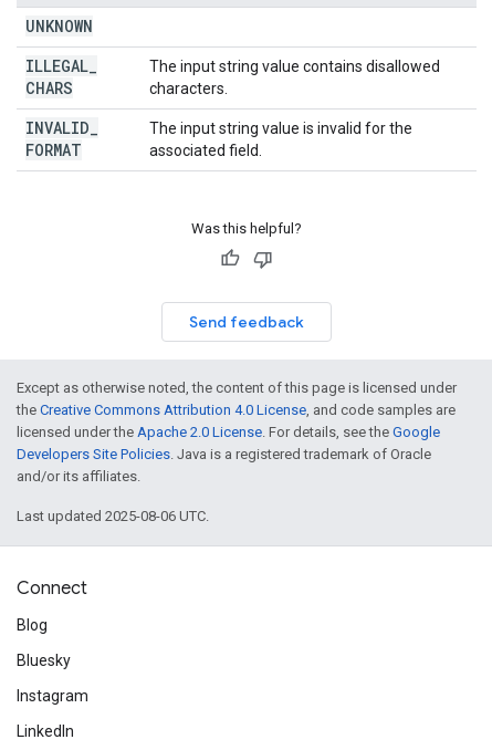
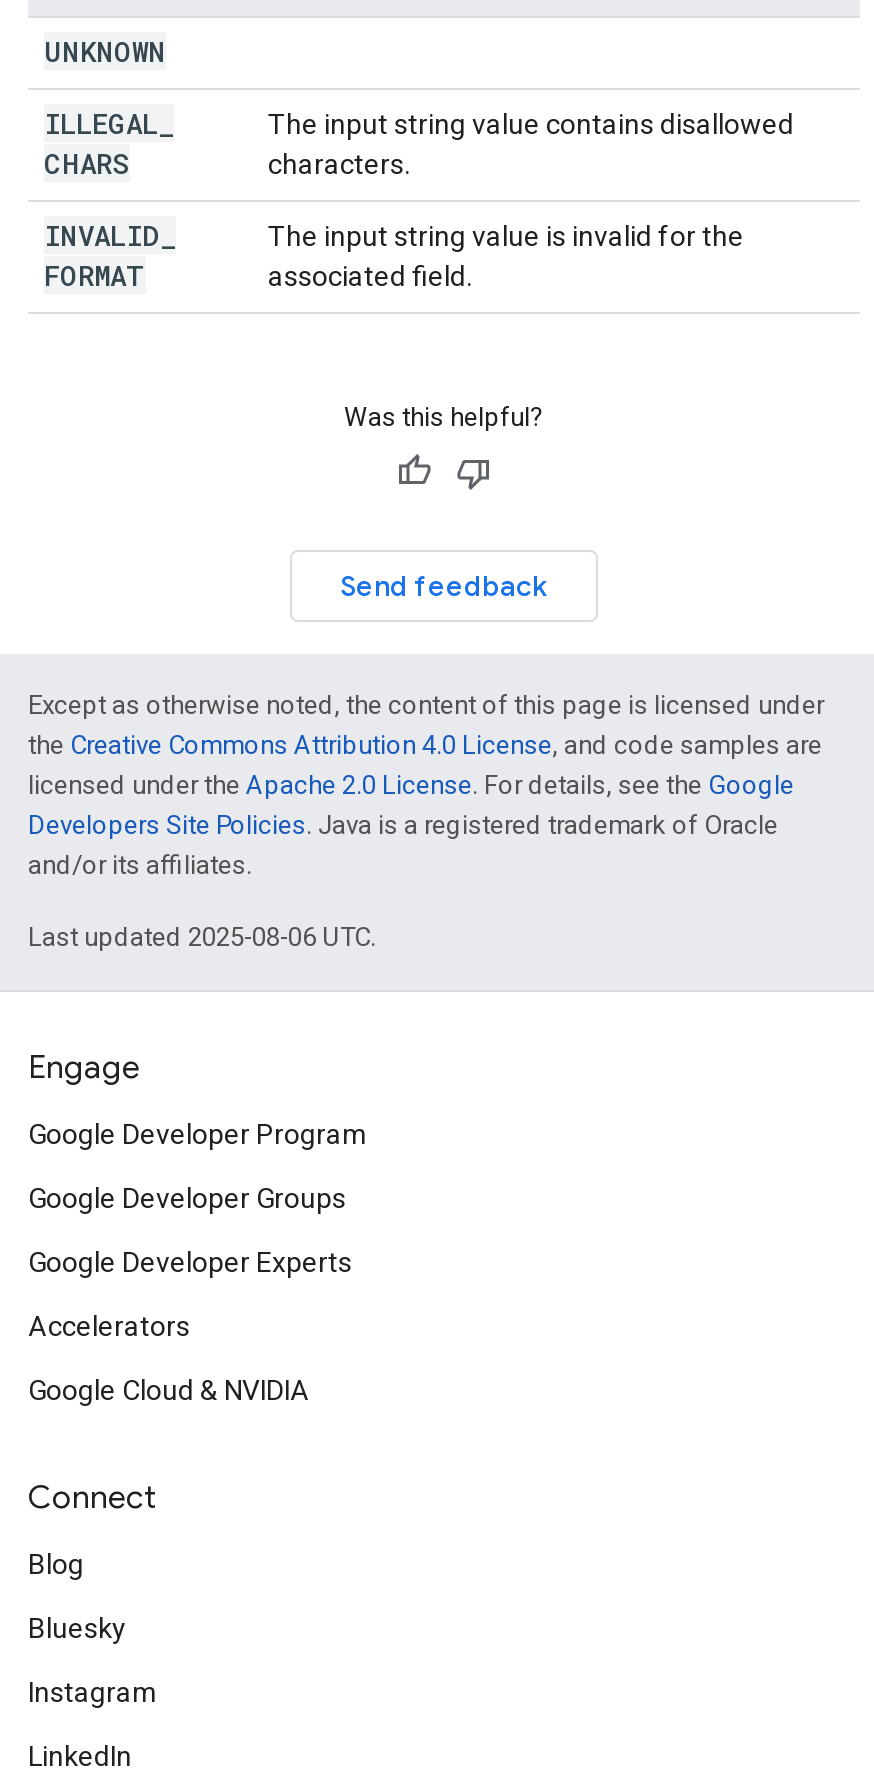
none -> [28,1048,368,1406] Engage | Google Developer Program | Google Developer Groups | Google Developer Experts | Accelerators | Google Cloud & NVIDIA

